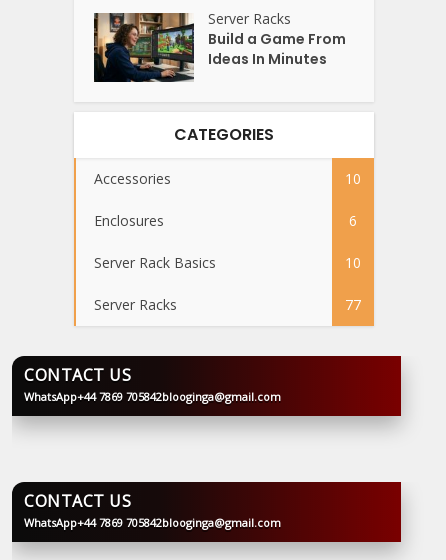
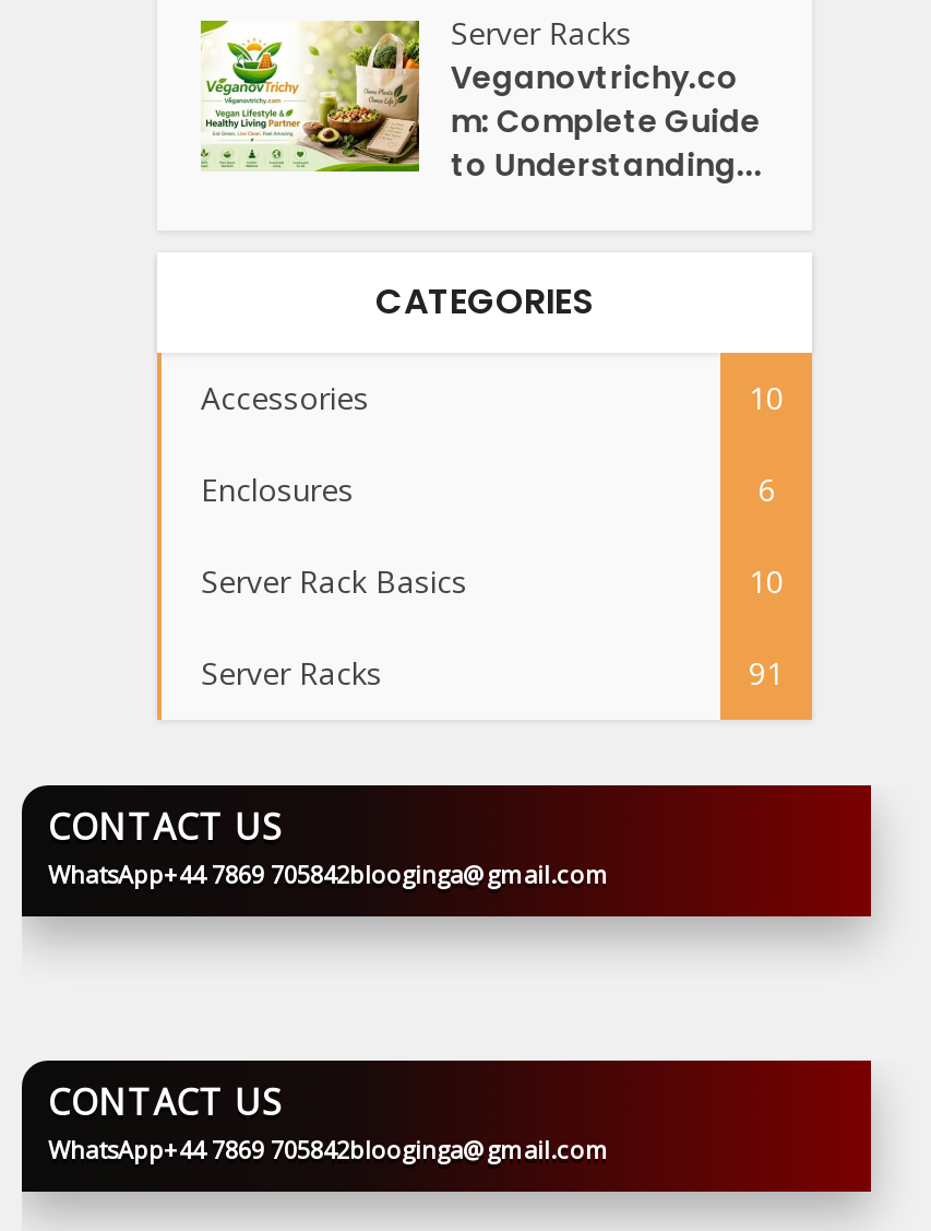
[93,12,346,83] [image] | Build a Game From | Ideas In Minutes -> [199,19,763,187] [image] | Veganovtrichy.co | m: Complete Guide | to Understanding...
[345,295,361,314] 77 -> [749,653,784,694] 91

